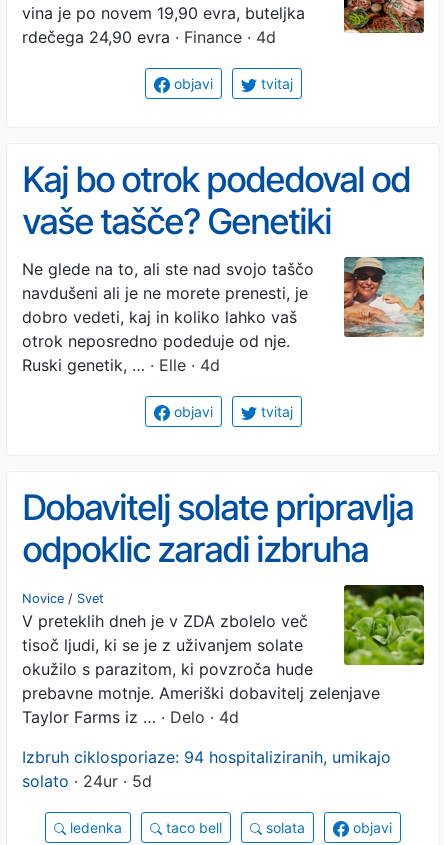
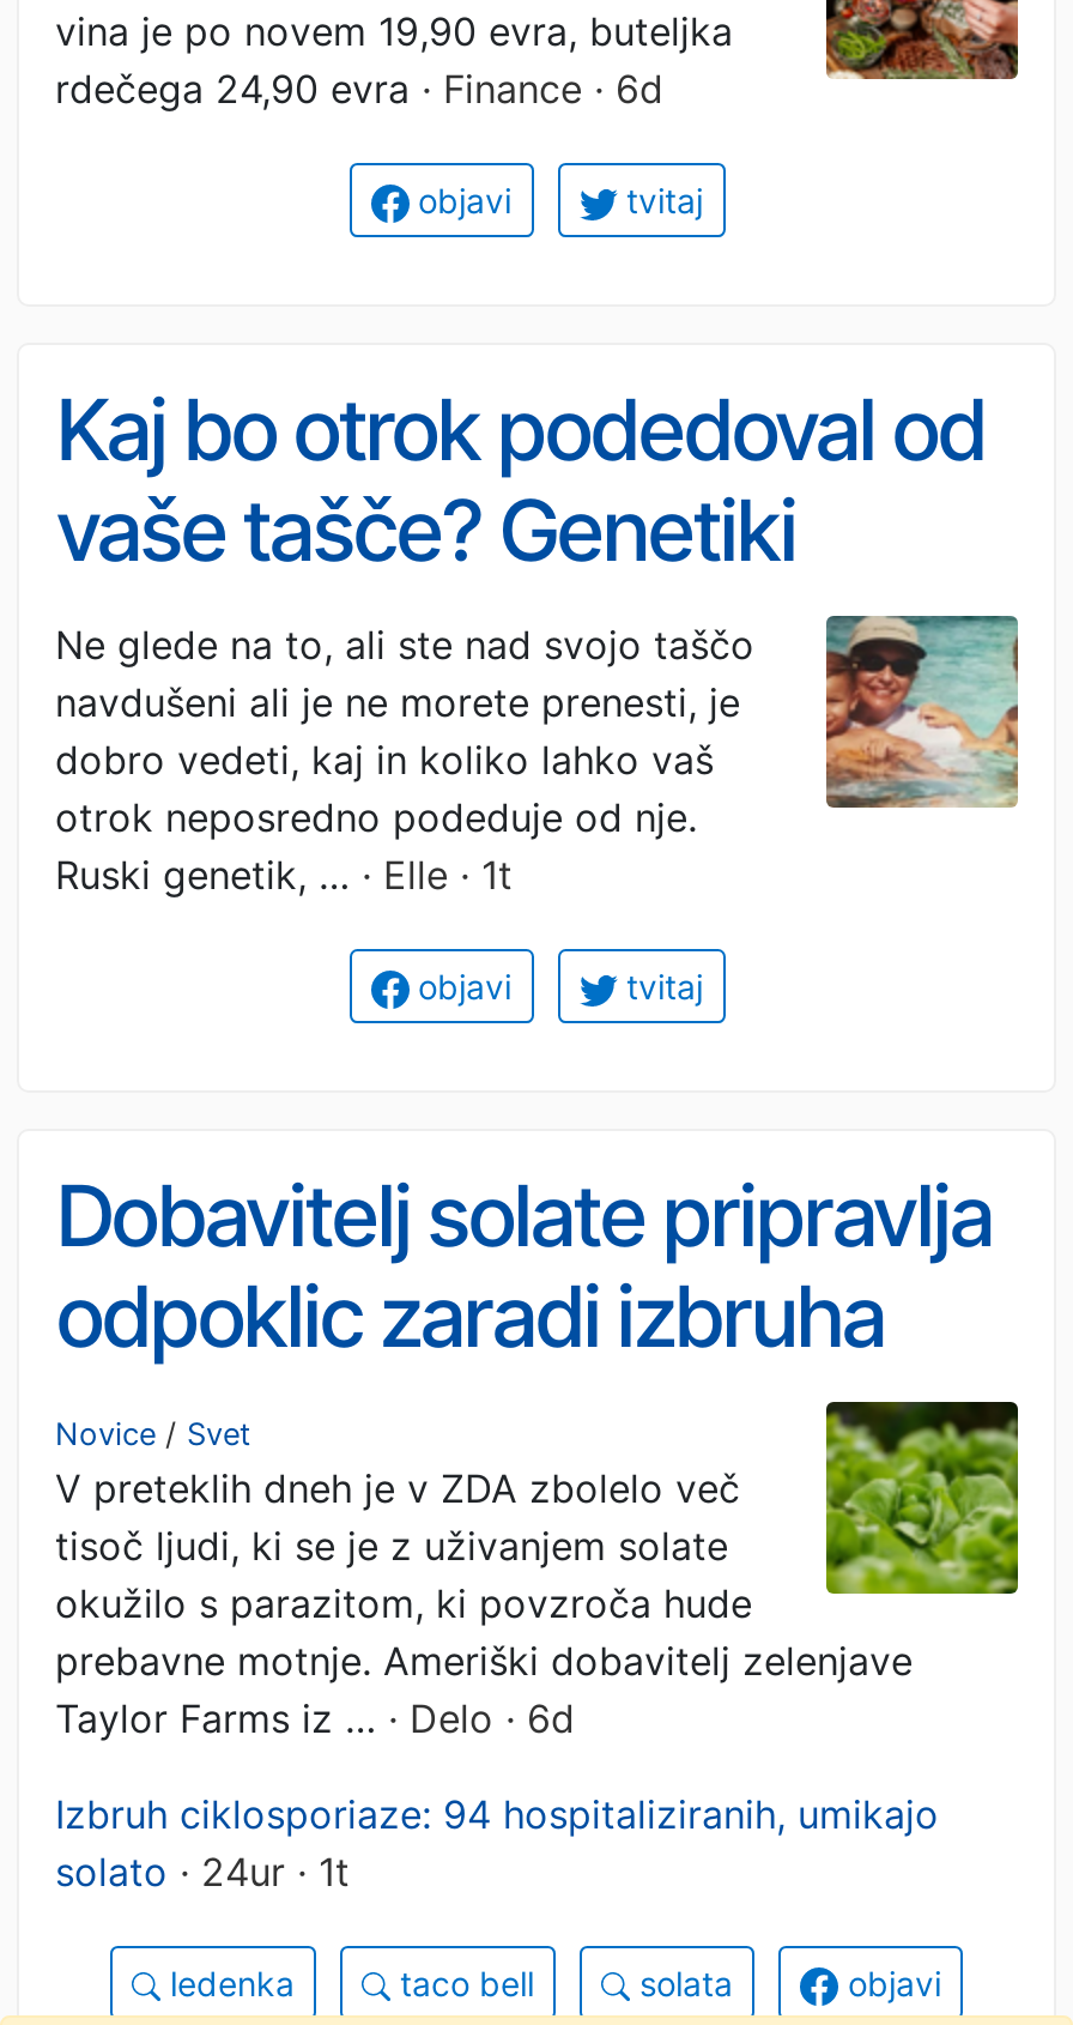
[22,27,276,47] rdečega 24,90 evra · Finance · 4d -> [55,64,663,112] rdečega 24,90 evra · Finance · 6d
[22,355,220,375] Ruski genetik, … · Elle · 4d -> [55,850,513,898] Ruski genetik, … · Elle · 1t
[22,707,239,727] Taylor Farms iz … · Delo · 4d -> [55,1693,575,1741] Taylor Farms iz … · Delo · 6d
[22,771,152,791] solato · 24ur · 5d -> [55,1847,350,1895] solato · 24ur · 1t

